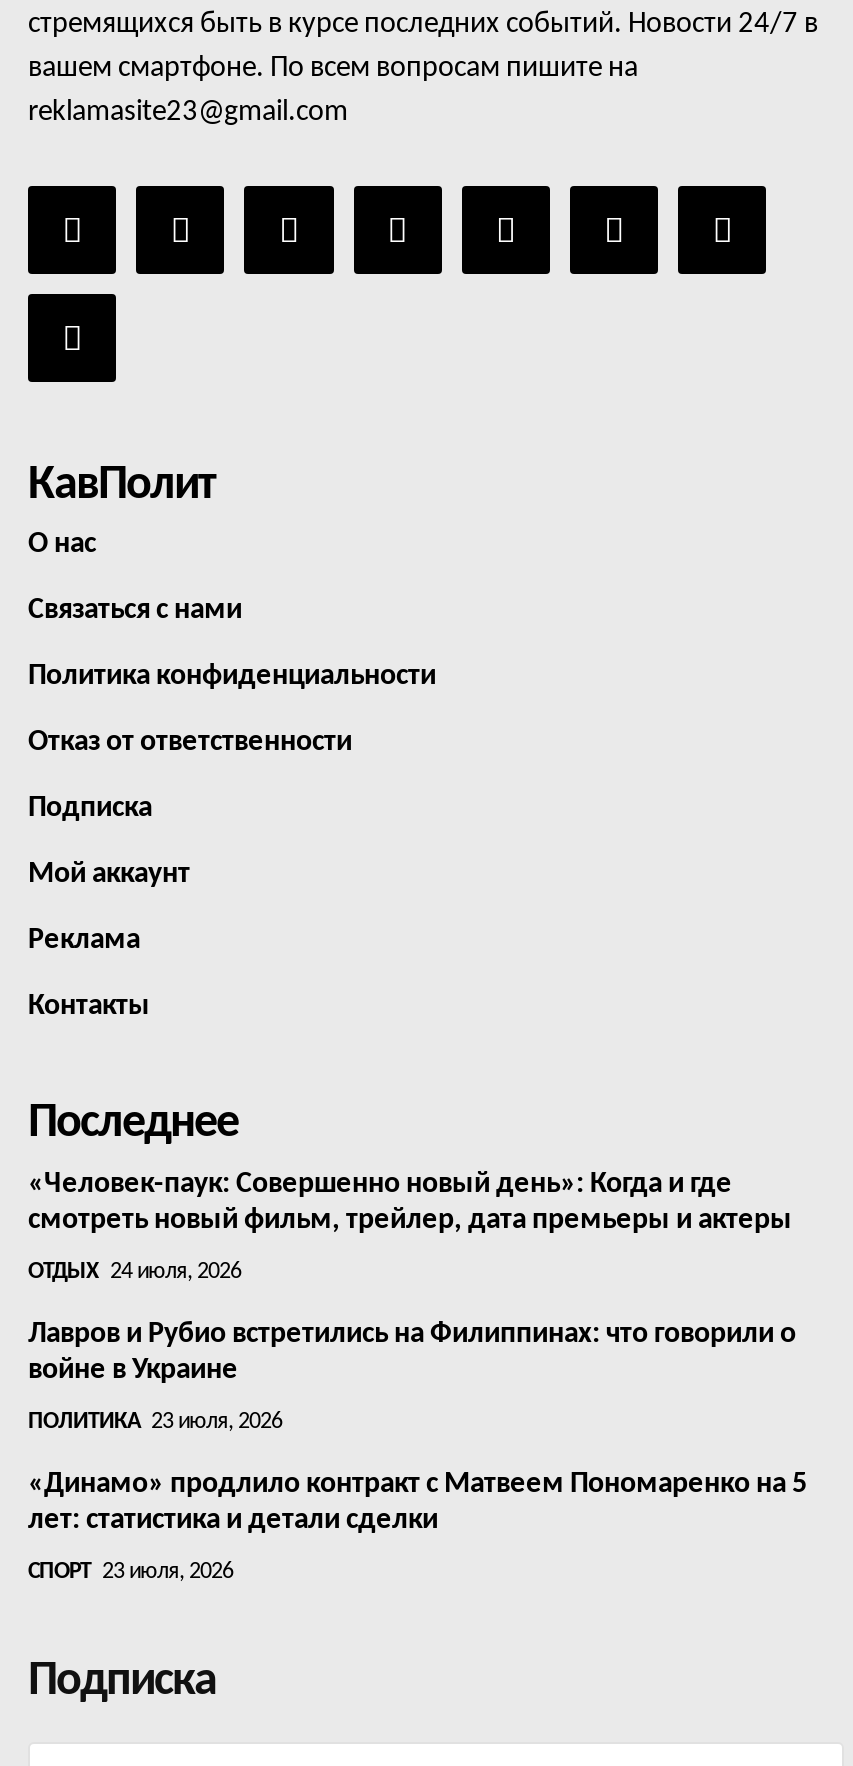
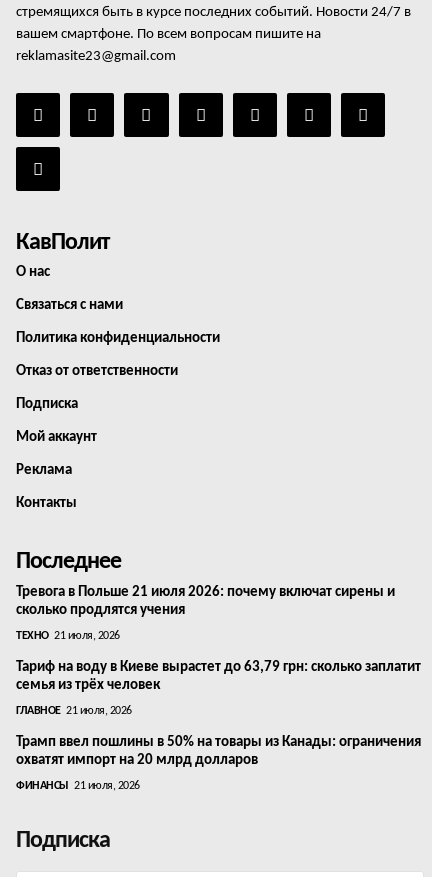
[28,1171,792,1237] «Человек-паук: Совершенно новый день»: Когда и где | смотреть новый фильм, трейлер, дата премьеры и актеры -> [16,585,395,618] Тревога в Польше 21 июля 2026: почему включат сирены и | сколько продлятся учения
[28,1261,241,1285] ОТДЫХ 24 июля, 2026 -> [16,630,119,642] ТЕХНО 21 июля, 2026
[28,1321,796,1387] Лавров и Рубио встретились на Филиппинах: что говорили о | войне в Украине -> [16,660,421,693] Тариф на воду в Киеве вырастет до 63,79 грн: сколько заплатит | семья из трёх человек
[28,1411,282,1435] ПОЛИТИКА 23 июля, 2026 -> [16,705,131,717] ГЛАВНОЕ 21 июля, 2026
[28,1471,808,1537] «Динамо» продлило контракт с Матвеем Пономаренко на 5 | лет: статистика и детали сделки -> [16,735,421,768] Трамп ввел пошлины в 50% на товары из Канады: ограничения | охватят импорт на 20 млрд долларов
[28,1561,233,1585] СПОРТ 23 июля, 2026 -> [16,780,139,792] ФИНАНСЫ 21 июля, 2026

